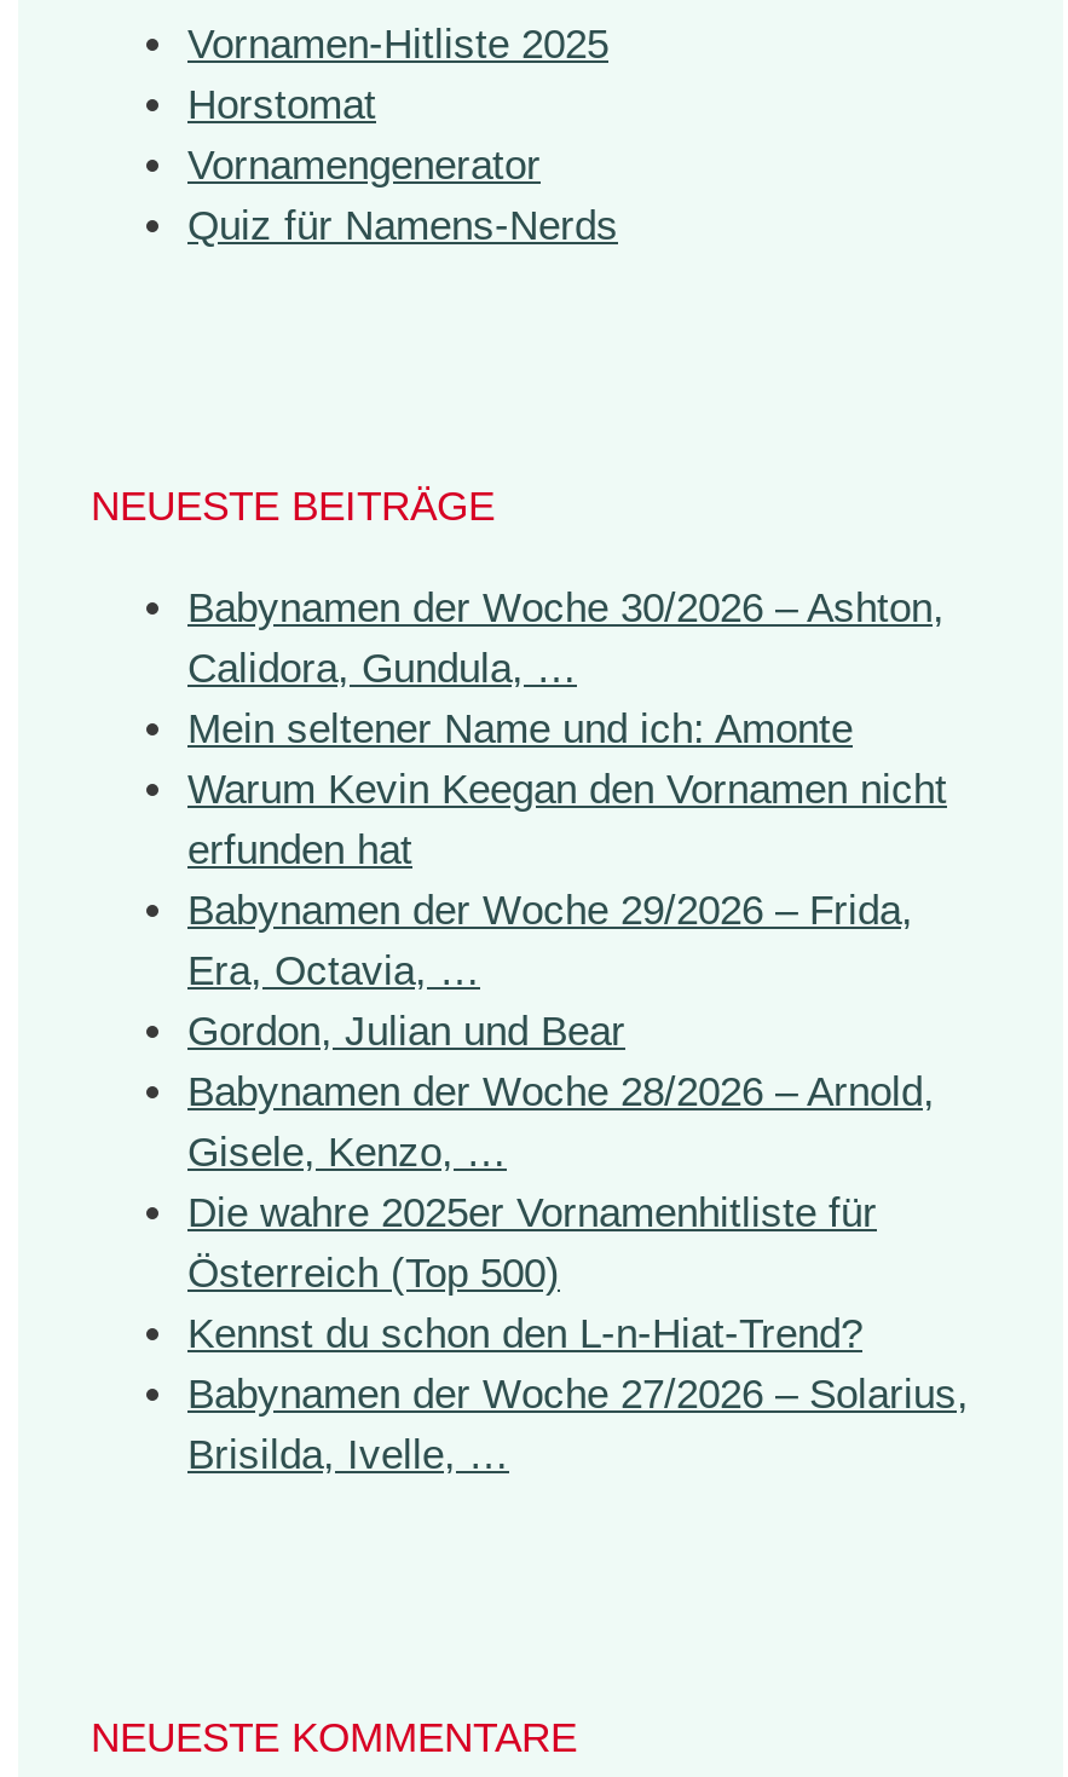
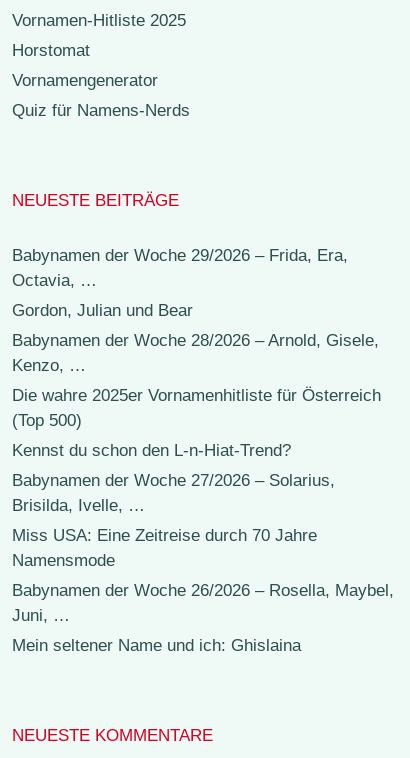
[187,587,947,996] Babynamen der Woche 30/2026 – Ashton, | Calidora, Gundula, … | Mein seltener Name und ich: Amonte | Warum Kevin Keegan den Vornamen nicht | erfunden hat | Babynamen der Woche 29/2026 – Frida, | Era, Octavia, … -> [12,246,348,290] Babynamen der Woche 29/2026 – Frida, Era, | Octavia, …
moved [187,1010,625,1056] -> [12,301,193,320]: Gordon, Julian und Bear
moved [187,1312,862,1358] -> [12,441,291,460]: Kennst du schon den L-n-Hiat-Trend?
moved [187,1373,969,1479] -> [12,471,335,515]: Babynamen der Woche 27/2026 – Solarius, | Brisilda, Ivelle, …
none -> [12,526,394,655] Miss USA: Eine Zeitreise durch 70 Jahre | Namensmode | Babynamen der Woche 26/2026 – Rosella, Maybel, | Juni, … | Mein seltener Name und ich: Ghislaina

